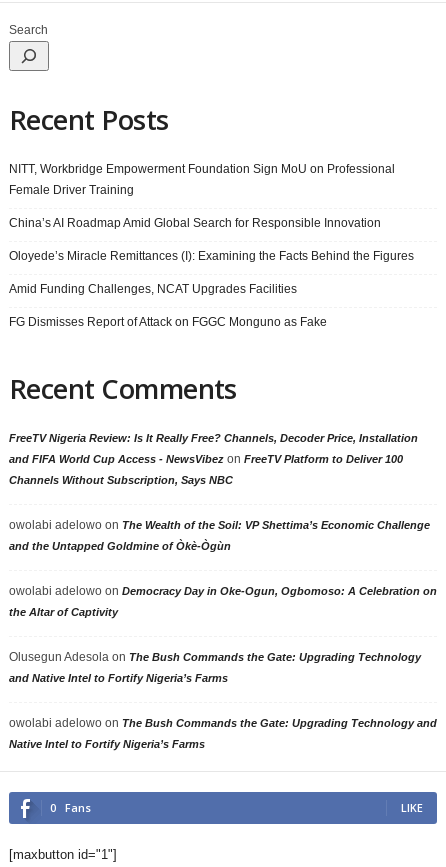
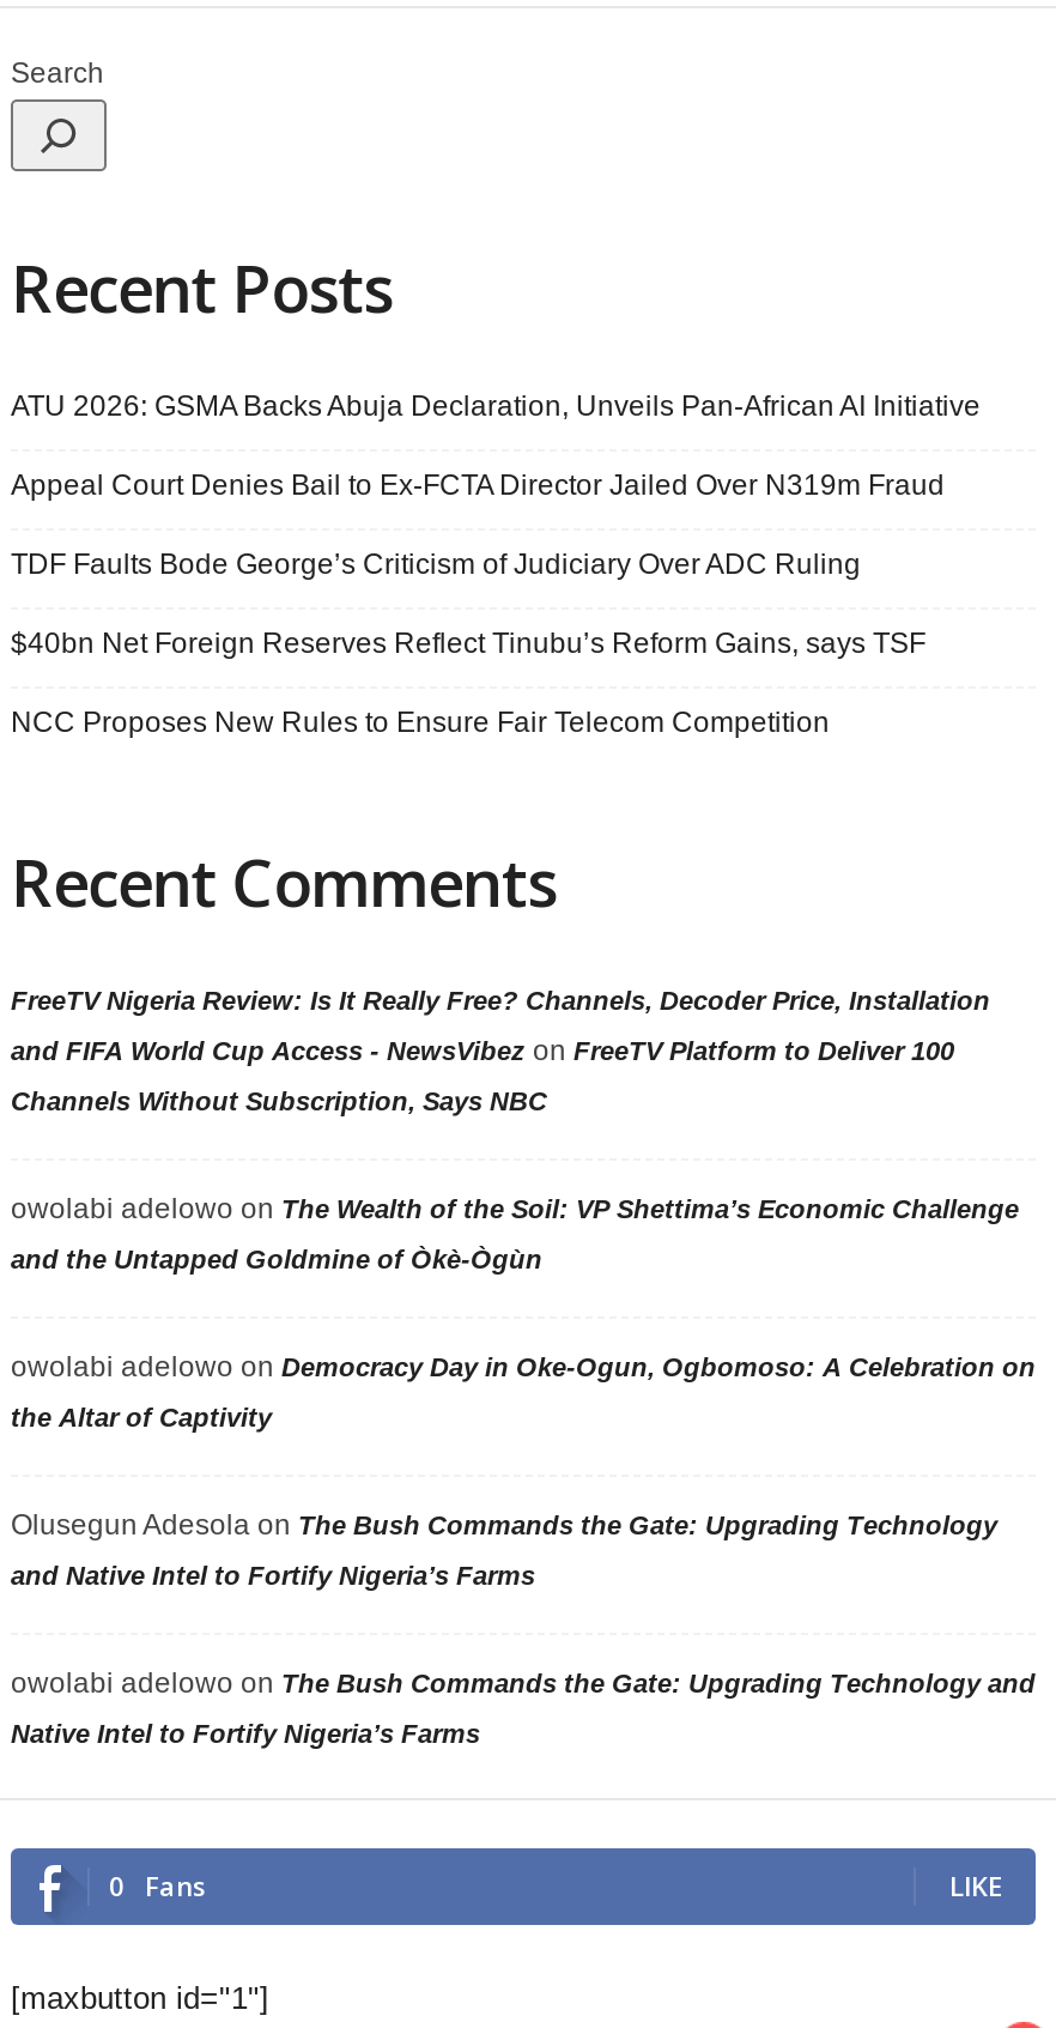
[9,162,414,329] NITT, Workbridge Empowerment Foundation Sign MoU on Professional | Female Driver Training | China’s AI Roadmap Amid Global Search for Responsible Innovation | Oloyede’s Miracle Remittances (I): Examining the Facts Behind the Figures | Amid Funding Challenges, NCAT Upgrades Facilities | FG Dismisses Report of Attack on FGGC Monguno as Fake -> [11,390,981,739] ATU 2026: GSMA Backs Abuja Declaration, Unveils Pan-African AI Initiative | Appeal Court Denies Bail to Ex-FCTA Director Jailed Over N319m Fraud | TDF Faults Bode George’s Criticism of Judiciary Over ADC Ruling | $40bn Net Foreign Reserves Reflect Tinubu’s Reform Gains, says TSF | NCC Proposes New Rules to Ensure Fair Telecom Competition

